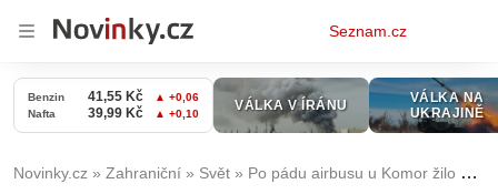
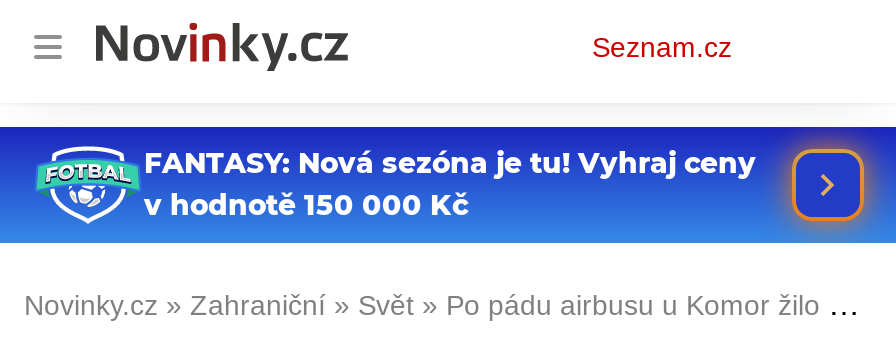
[3,75,495,139] [image] -> [6,125,890,245] [image]

